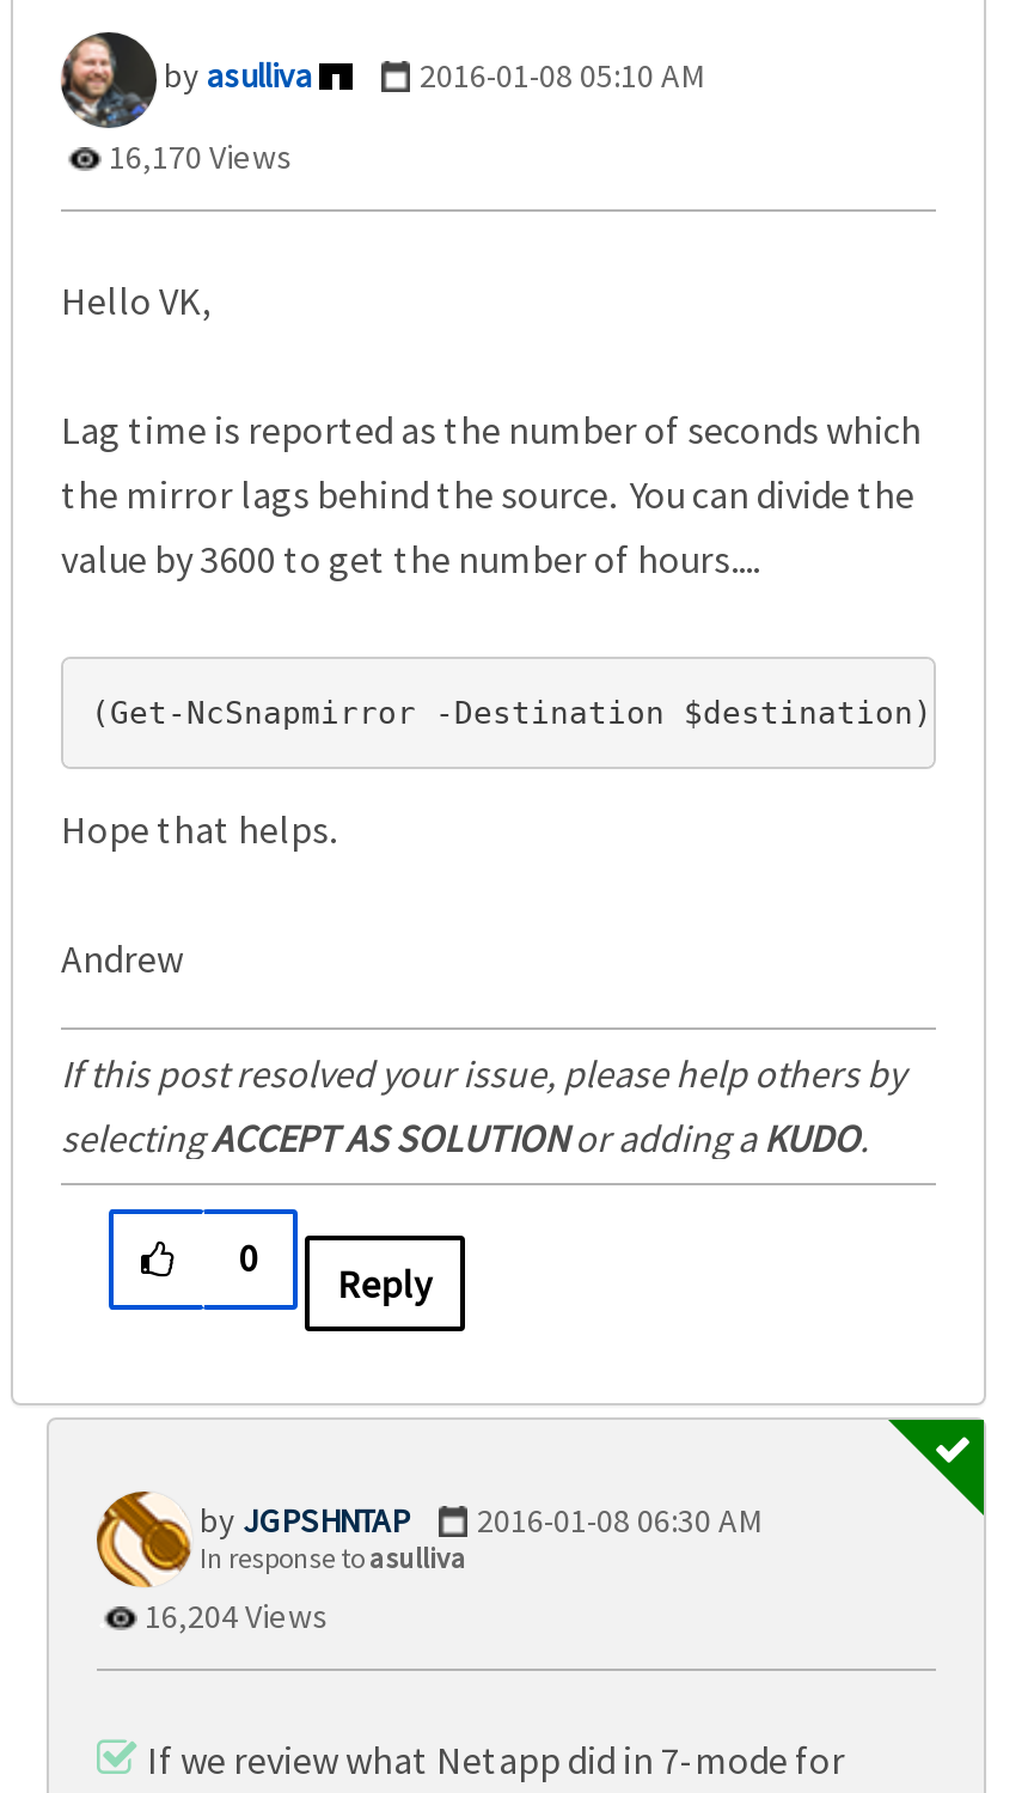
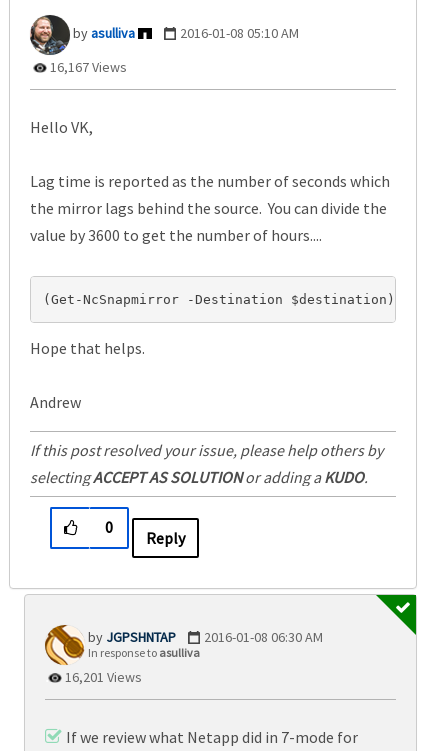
[102,135,293,178] 16,170 Views -> [47,58,127,76] 16,167 Views
[137,1594,329,1638] 16,204 Views -> [62,668,142,686] 16,201 Views

